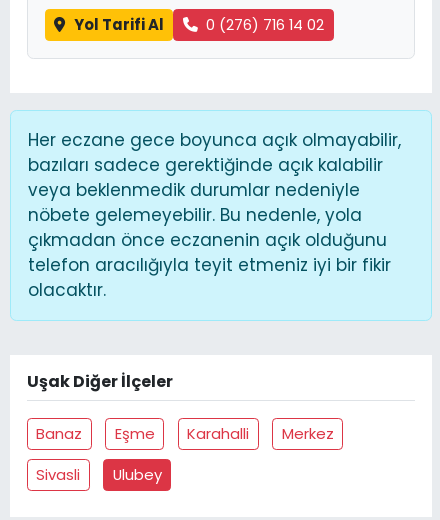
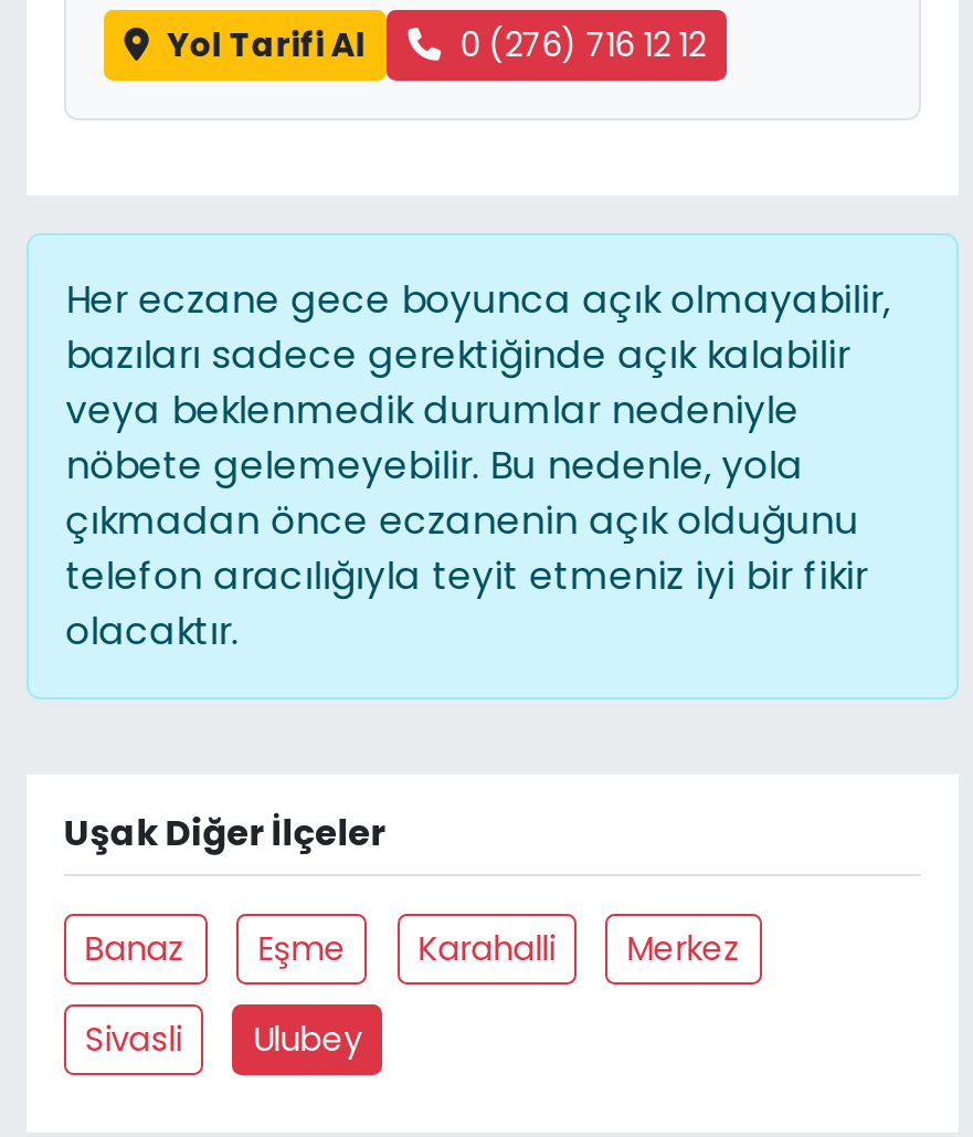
[206,14,324,35] 0 (276) 716 14 02 -> [460,21,705,67] 0 (276) 716 12 12

